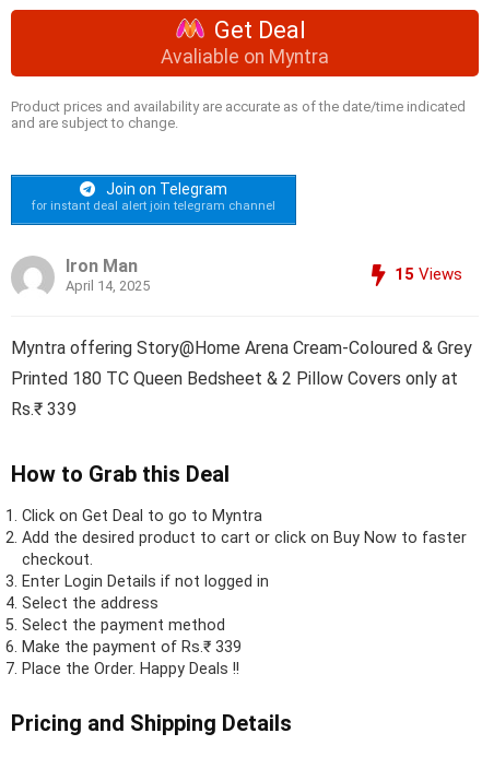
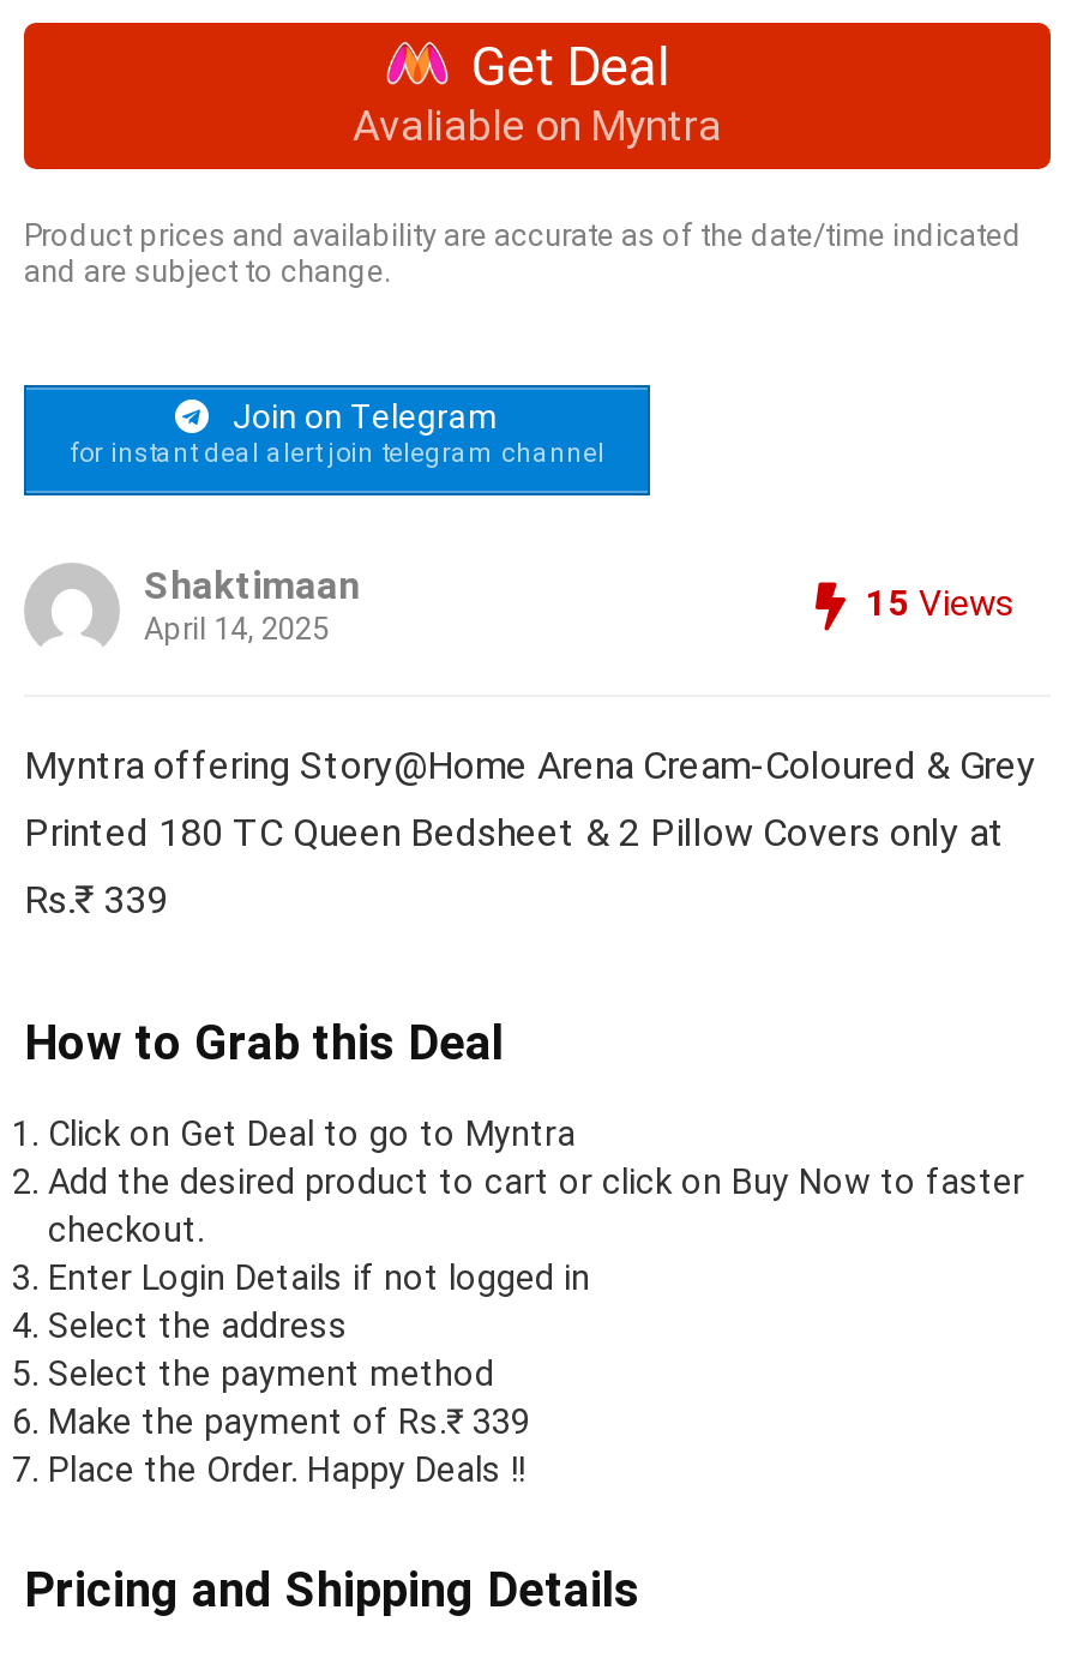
[66,255,138,276] Iron Man -> [144,562,360,608] Shaktimaan

